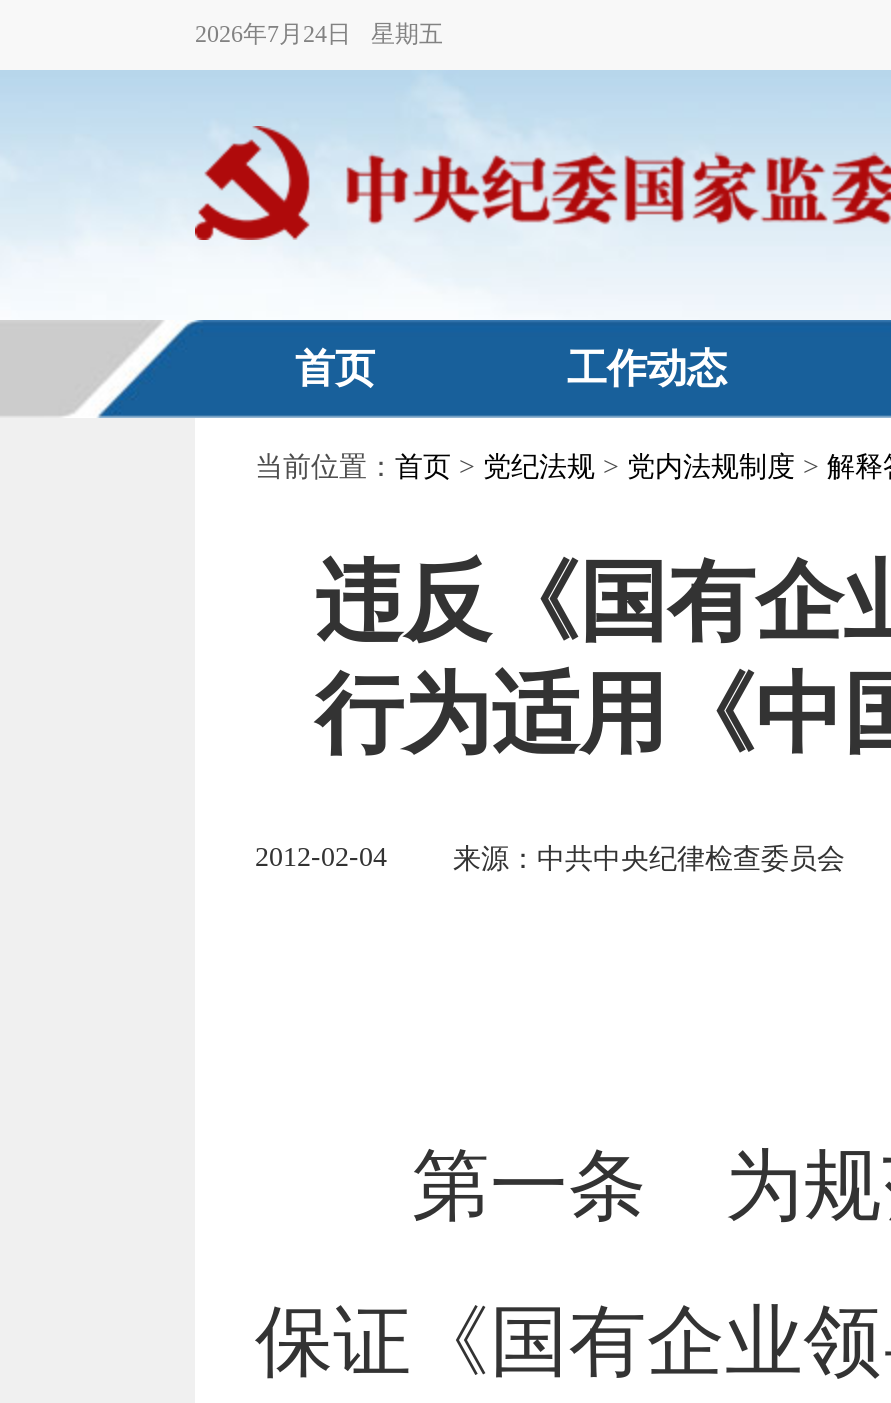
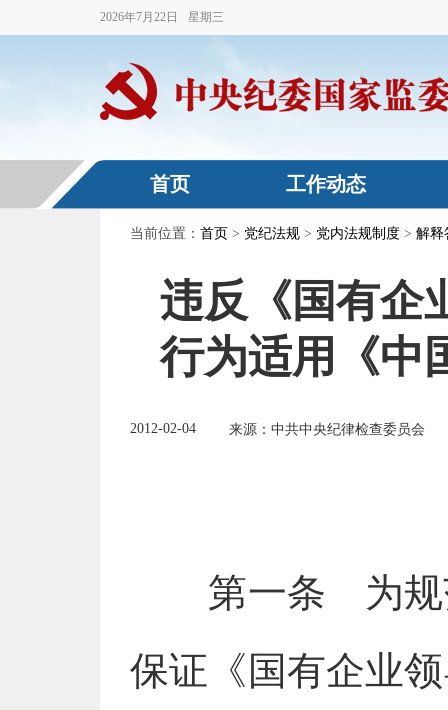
[195,20,351,48] 2026年7月24日 -> [100,10,178,24] 2026年7月22日
[371,20,443,48] 星期五 -> [188,10,224,24] 星期三

